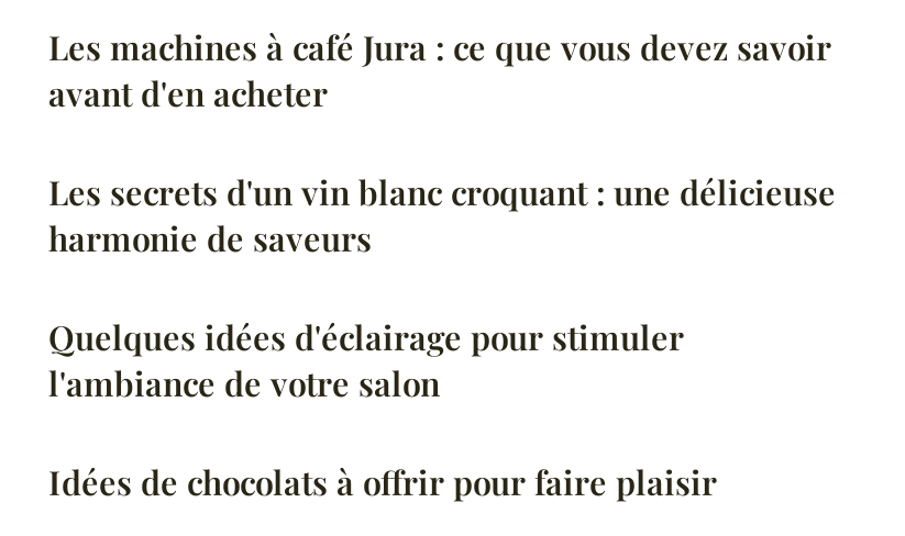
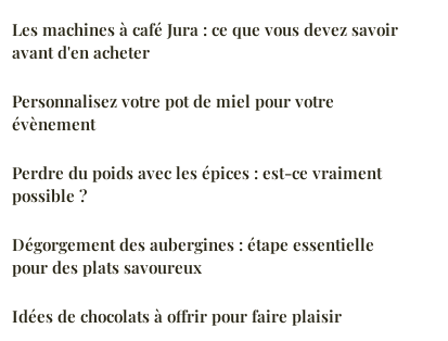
[48,171,836,406] Les secrets d'un vin blanc croquant : une délicieuse | harmonie de saveurs | Quelques idées d'éclairage pour stimuler | l'ambiance de votre salon -> [12,91,382,278] Personnalisez votre pot de miel pour votre | évènement | Perdre du poids avec les épices : est-ce vraiment | possible ? | Dégorgement des aubergines : étape essentielle | pour des plats savoureux

